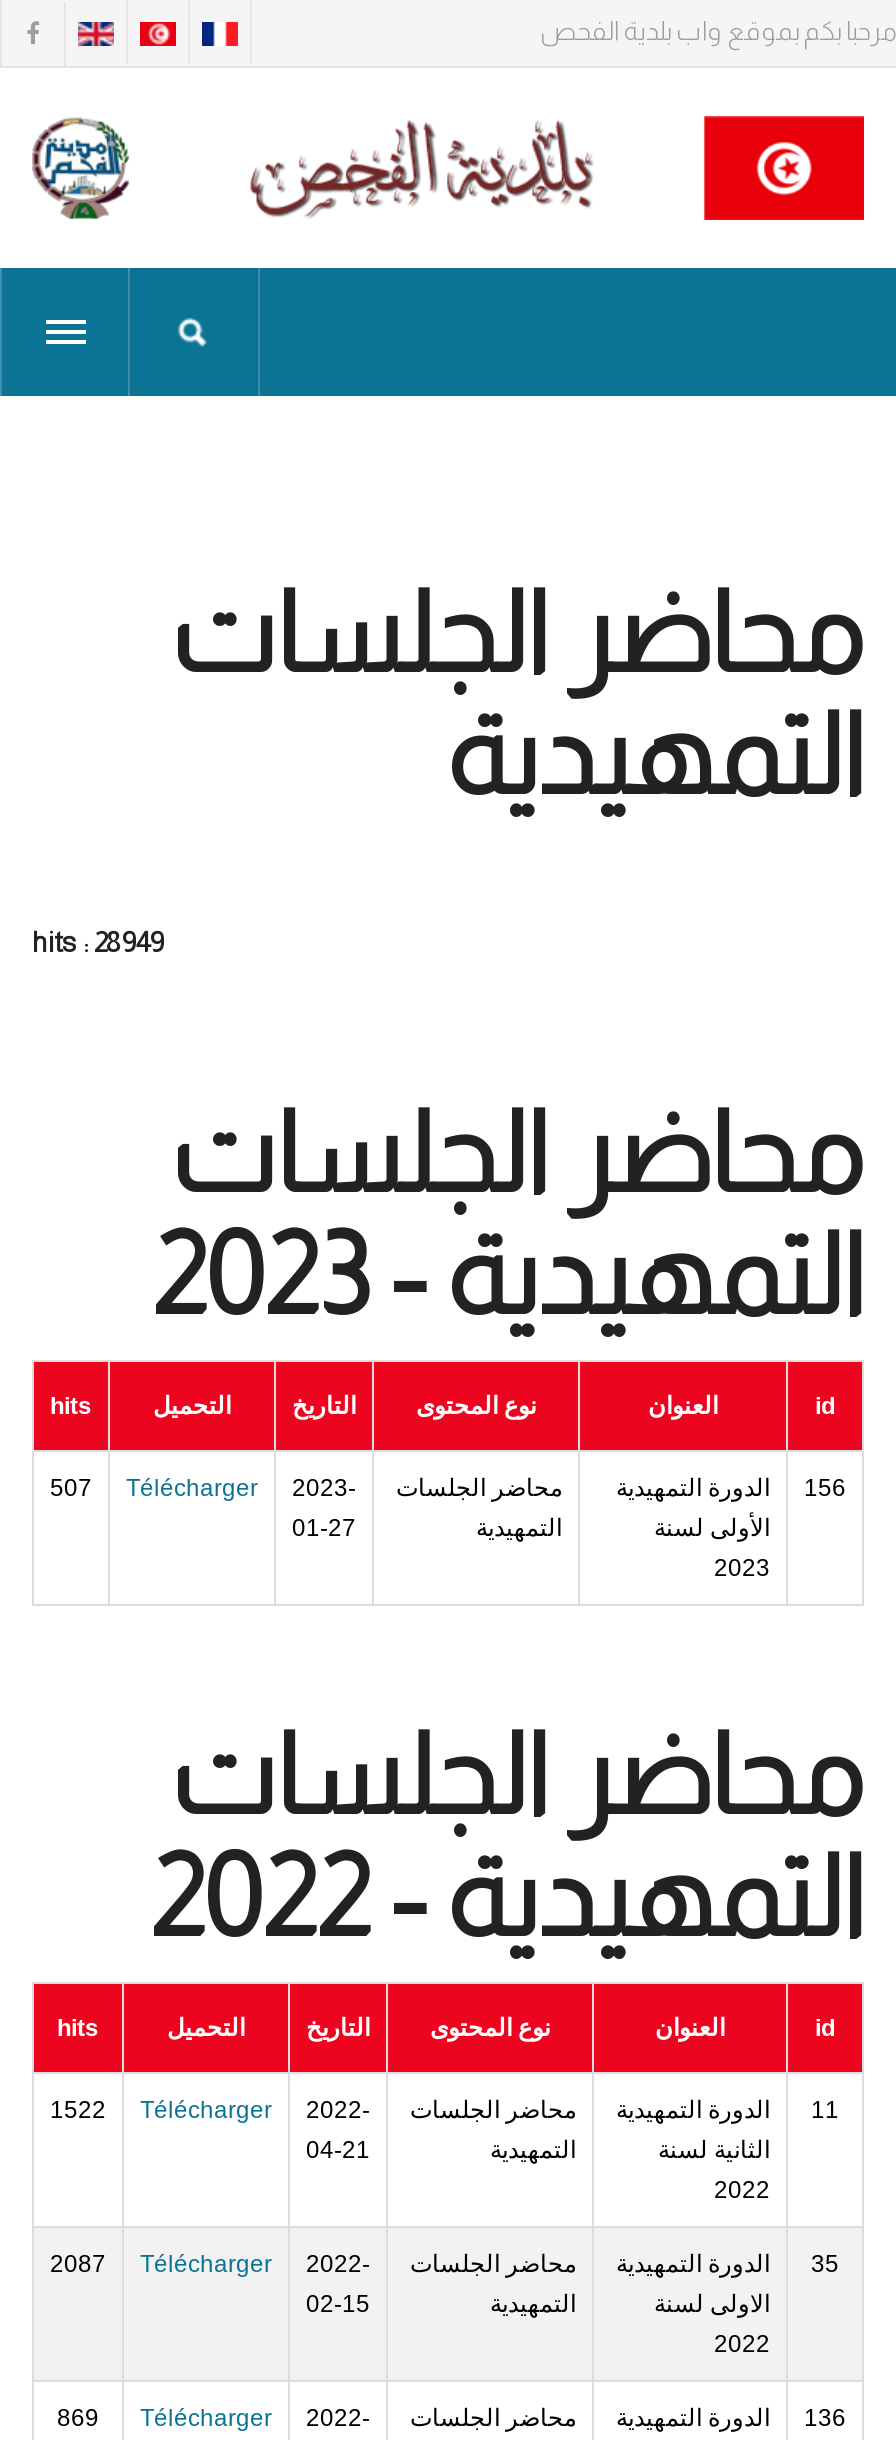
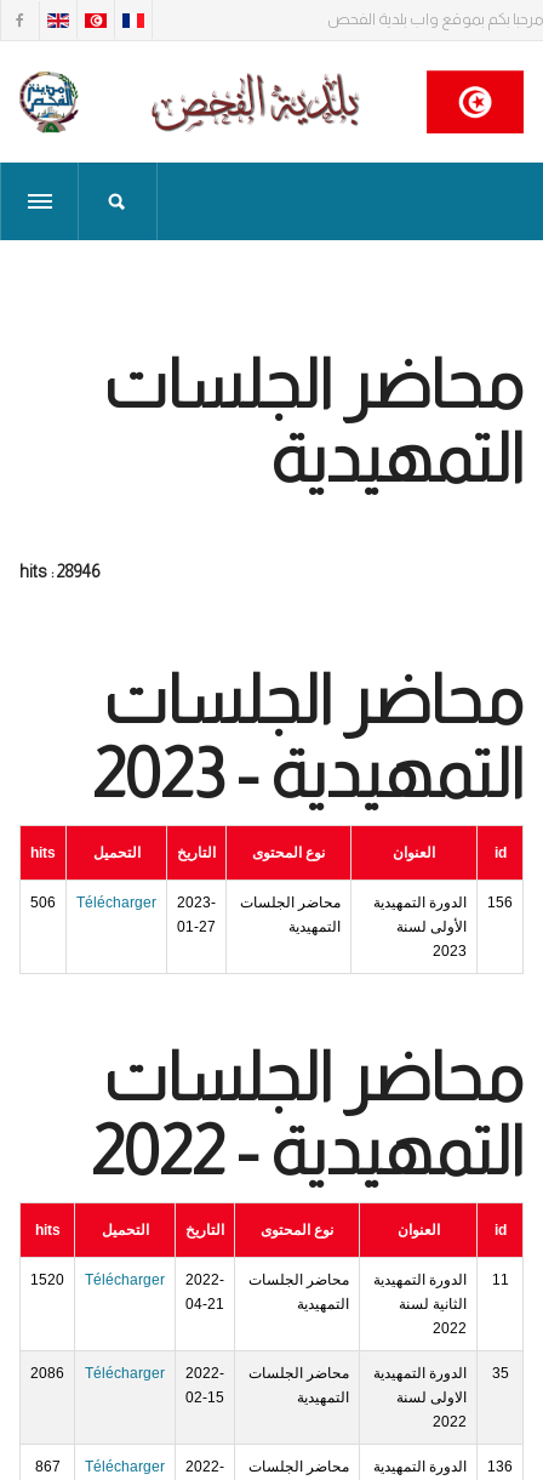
[32,926,164,958] hits : 28949 -> [19,562,99,581] hits : 28946
[50,1474,846,1502] 156 الدورة التمهيدية محاضر الجلسات 2023- Télécharger 507 -> [30,894,513,911] 156 الدورة التمهيدية محاضر الجلسات 2023- Télécharger 506
[50,2096,839,2124] 11 الدورة التمهيدية محاضر الجلسات 2022- Télécharger 1522 -> [30,1271,508,1288] 11 الدورة التمهيدية محاضر الجلسات 2022- Télécharger 1520
[50,2250,839,2278] 35 الدورة التمهيدية محاضر الجلسات 2022- Télécharger 2087 -> [30,1365,508,1382] 35 الدورة التمهيدية محاضر الجلسات 2022- Télécharger 2086
[57,2404,846,2432] 136 الدورة التمهيدية محاضر الجلسات 2022- Télécharger 869 -> [35,1458,513,1475] 136 الدورة التمهيدية محاضر الجلسات 2022- Télécharger 867

